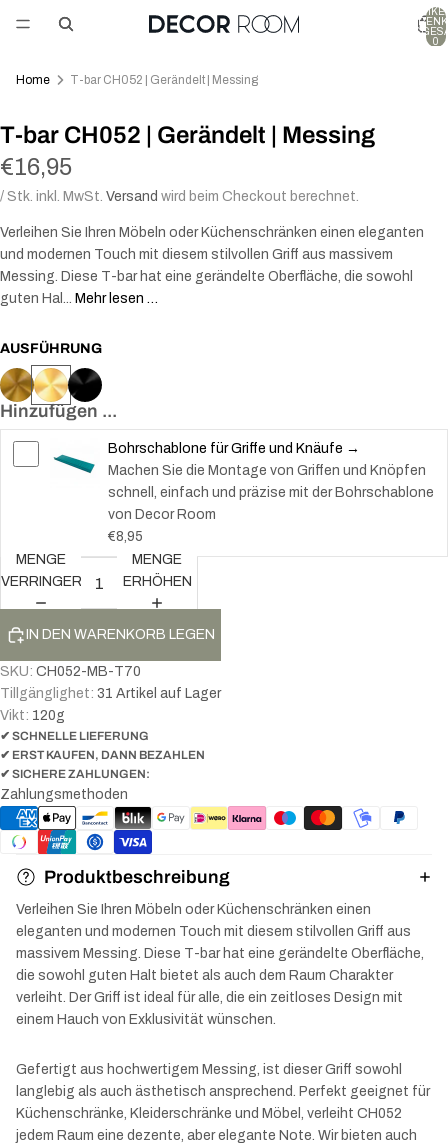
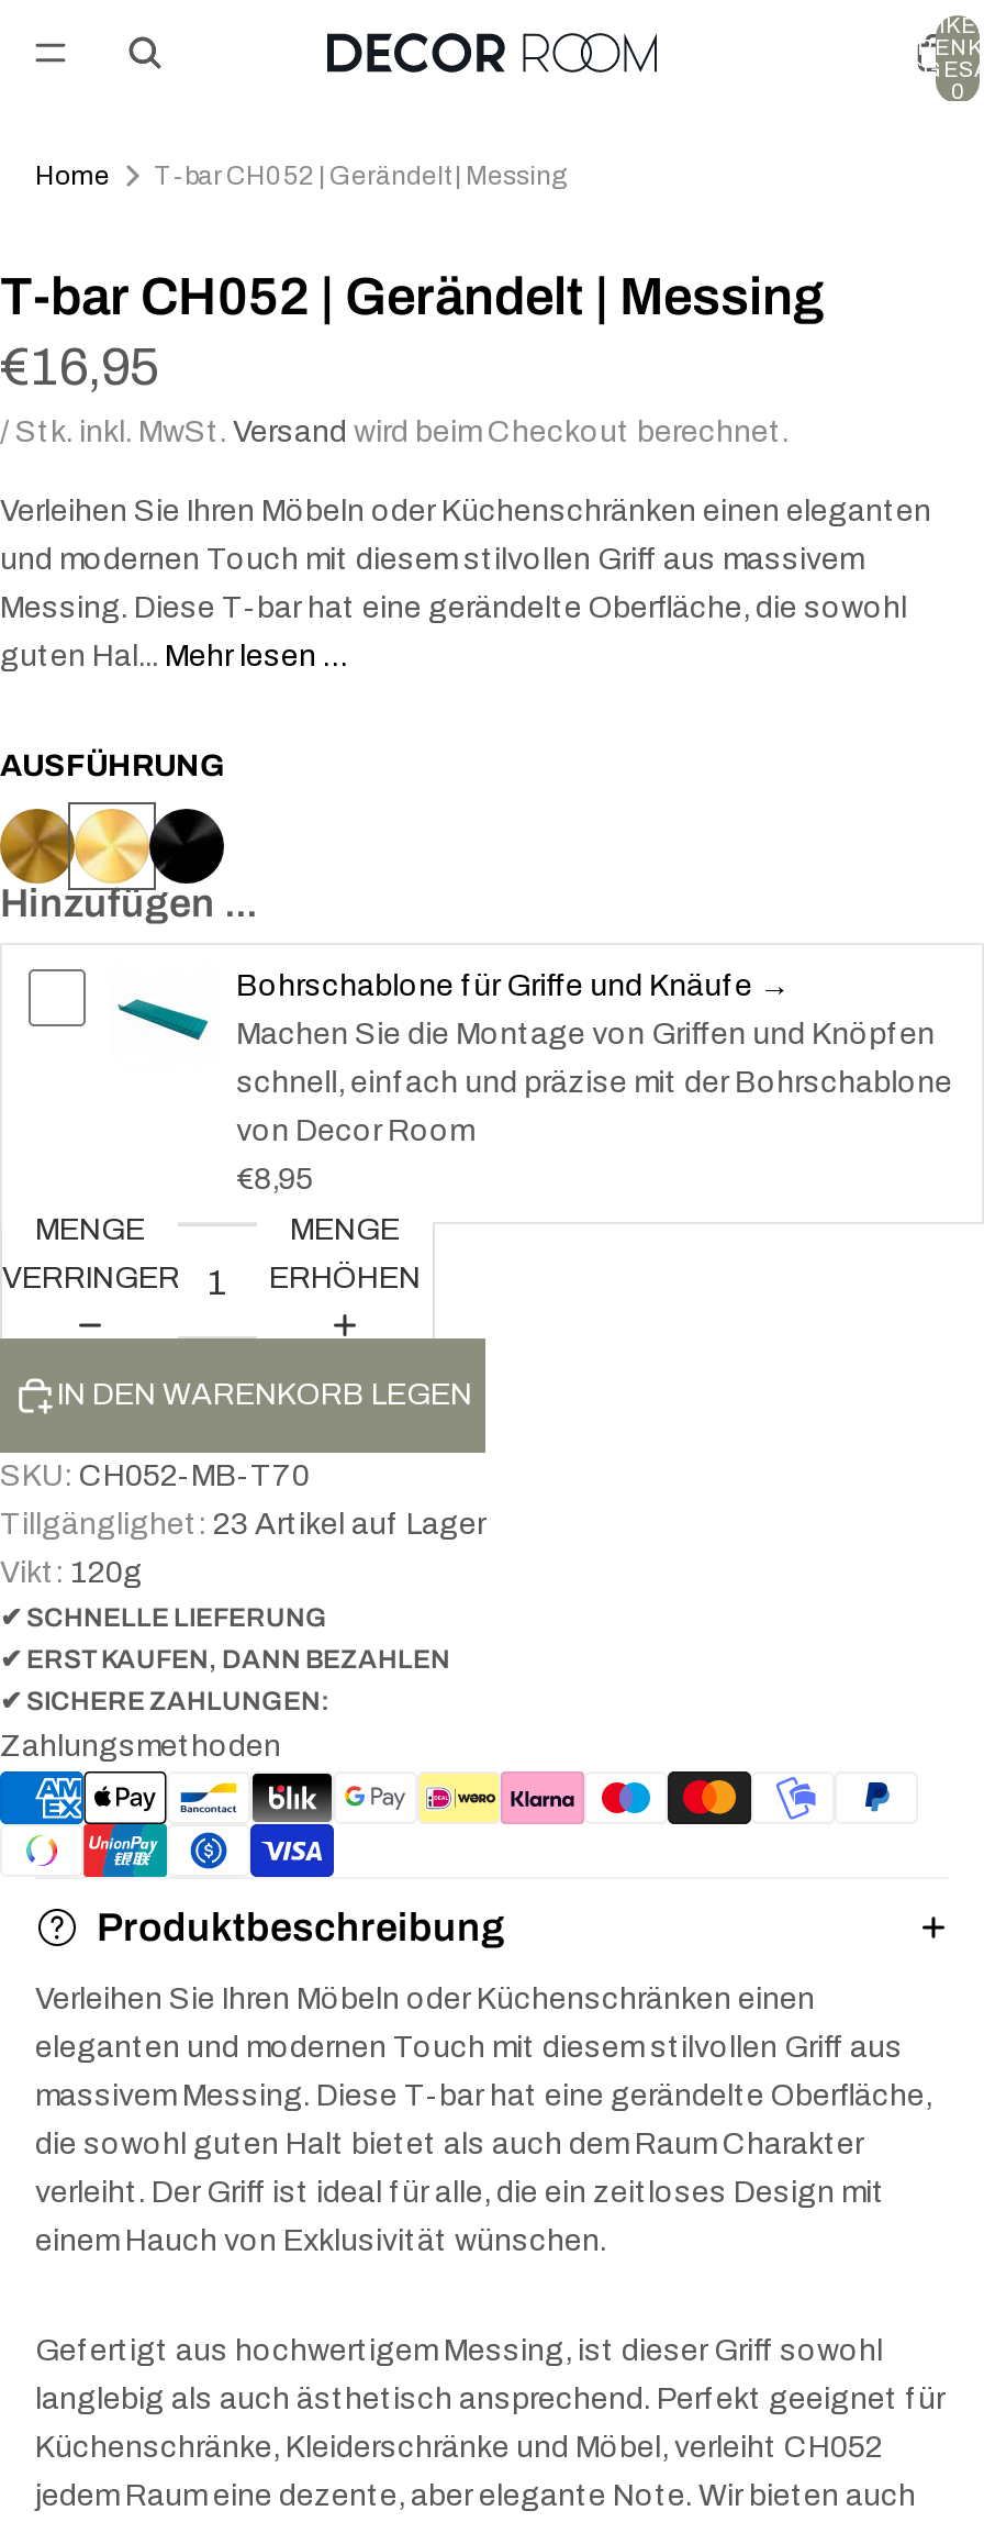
[0,686,221,701] Tillgänglighet: 31 Artikel auf Lager -> [0,1508,485,1541] Tillgänglighet: 23 Artikel auf Lager

